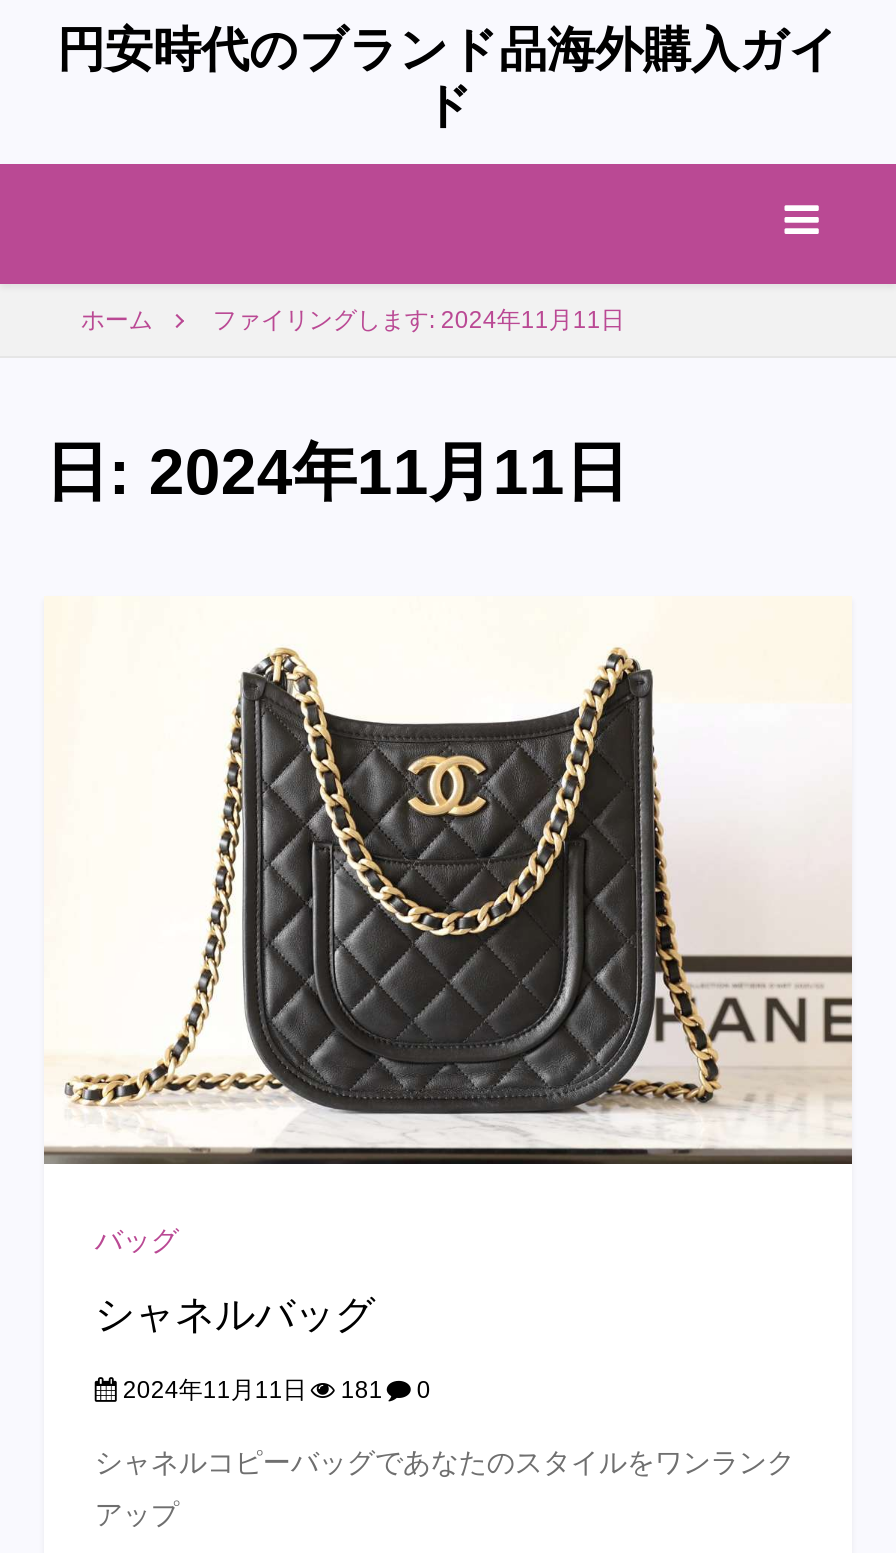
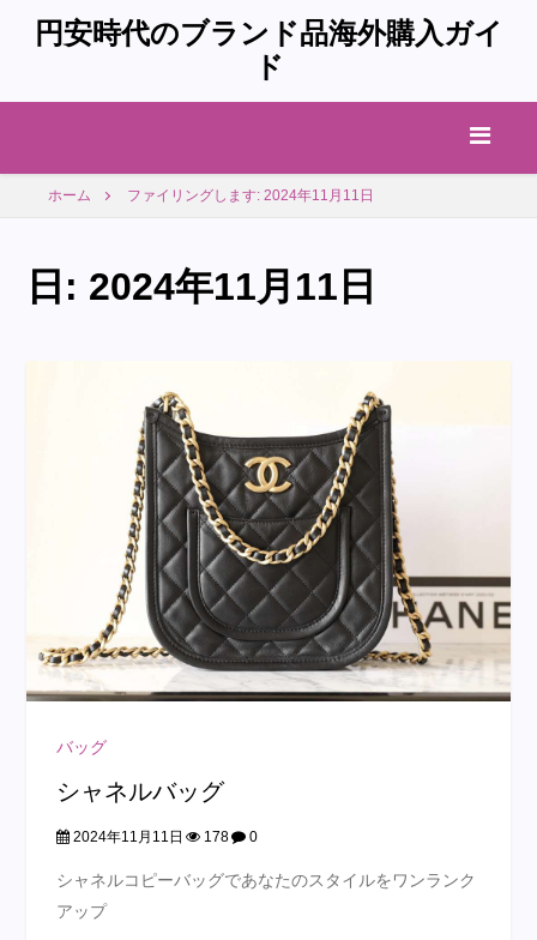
[117,1377,431,1405] 2024年11月11日 181 0 -> [70,829,258,846] 2024年11月11日 178 0

